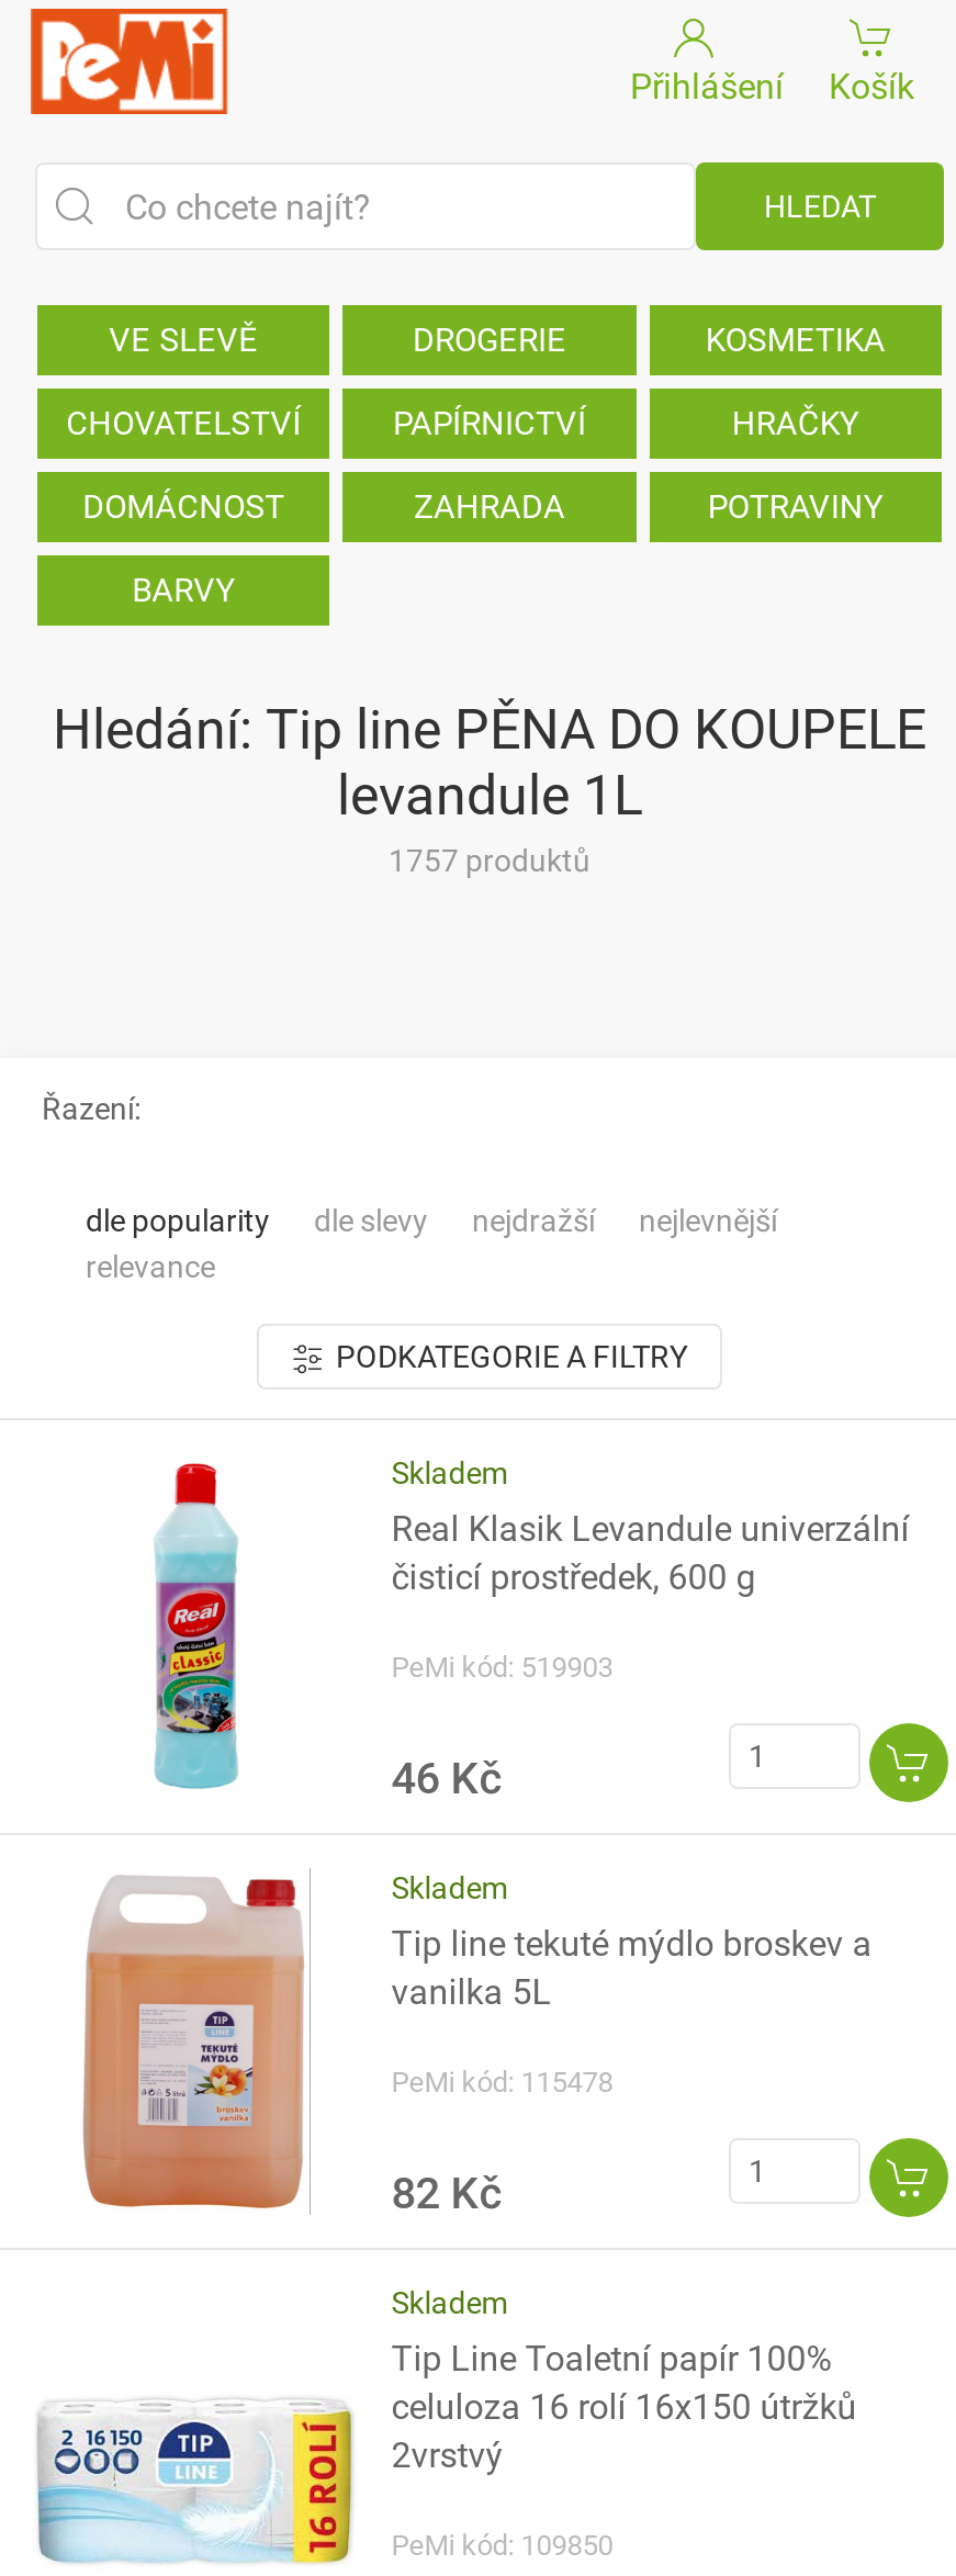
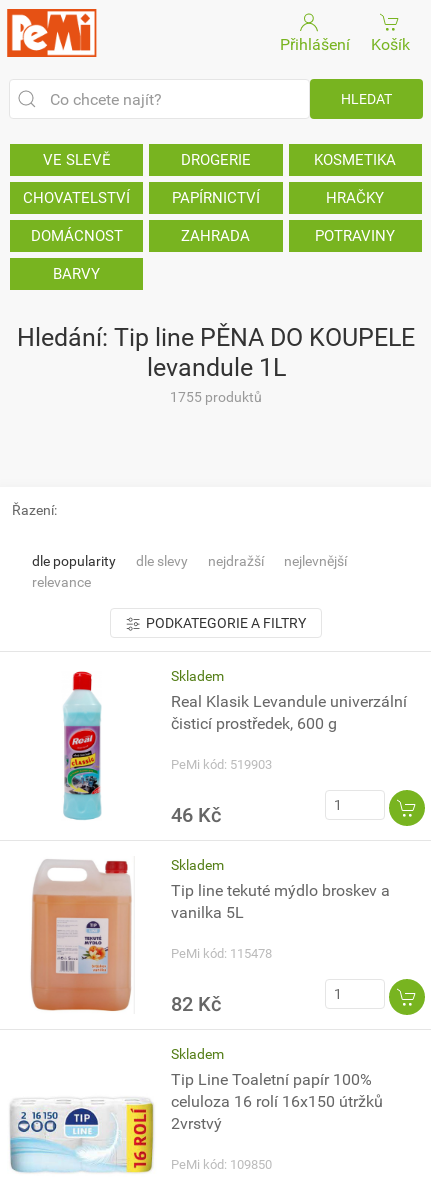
[389,843,591,878] 1757 produktů -> [170,389,262,405] 1755 produktů

